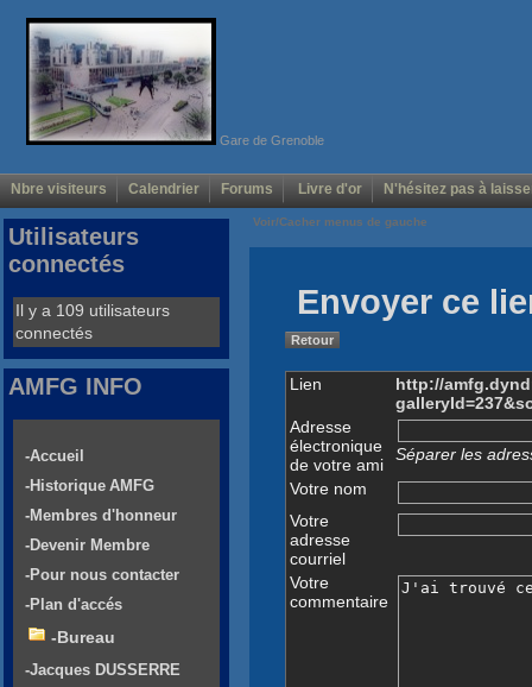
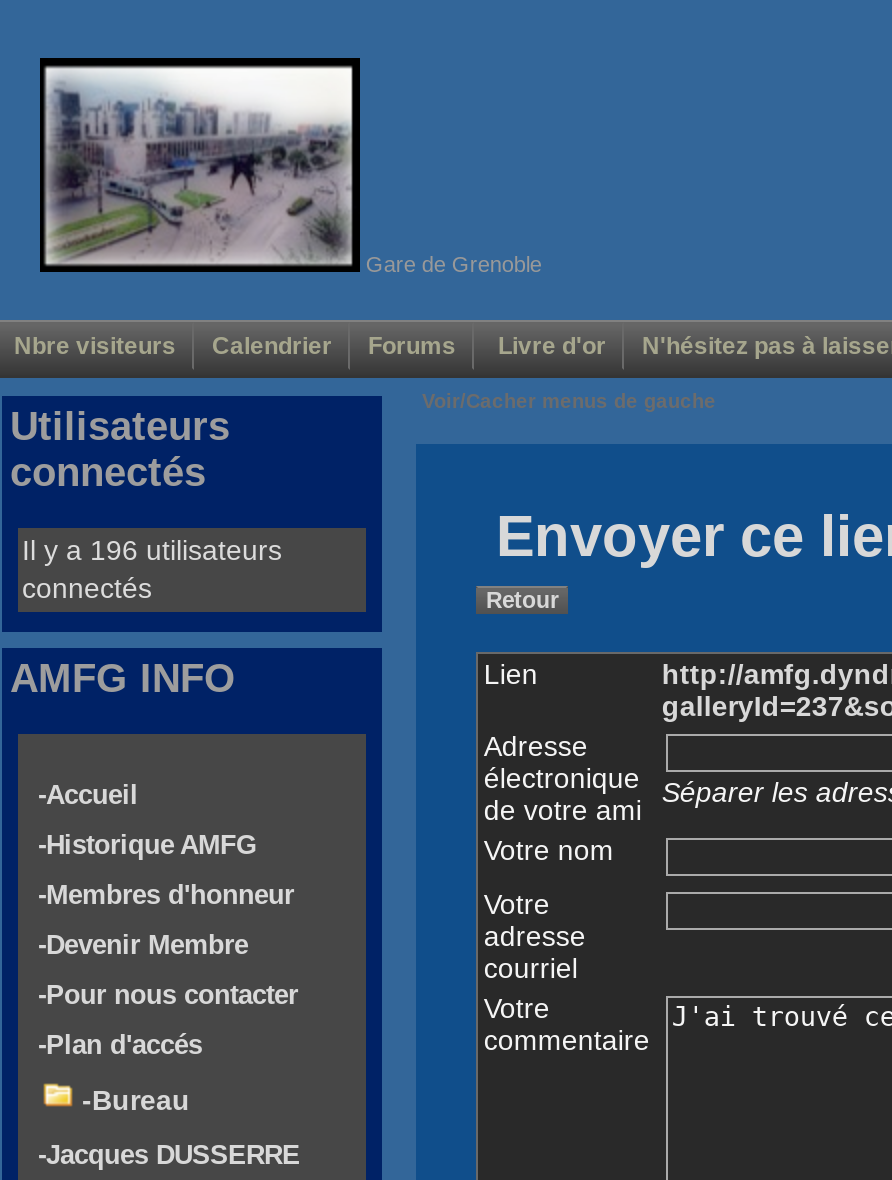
[15,301,170,320] Il y a 109 utilisateurs -> [22,535,282,567] Il y a 196 utilisateurs

